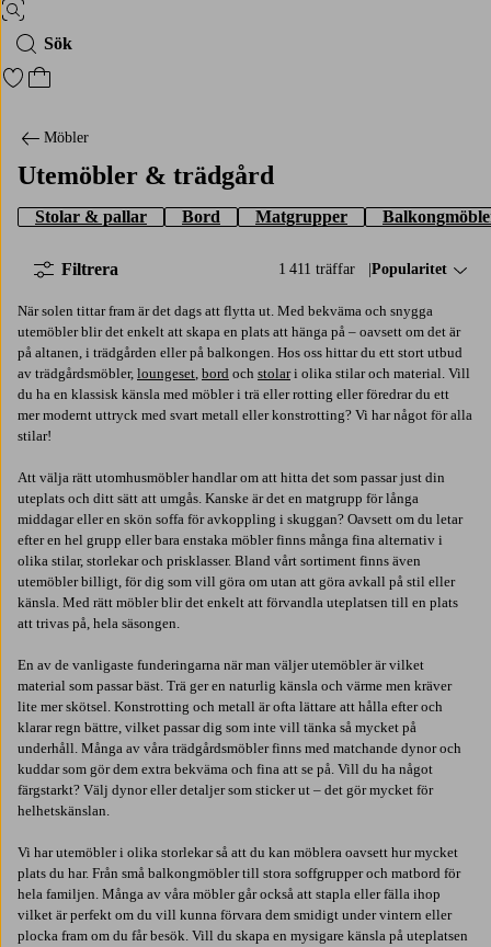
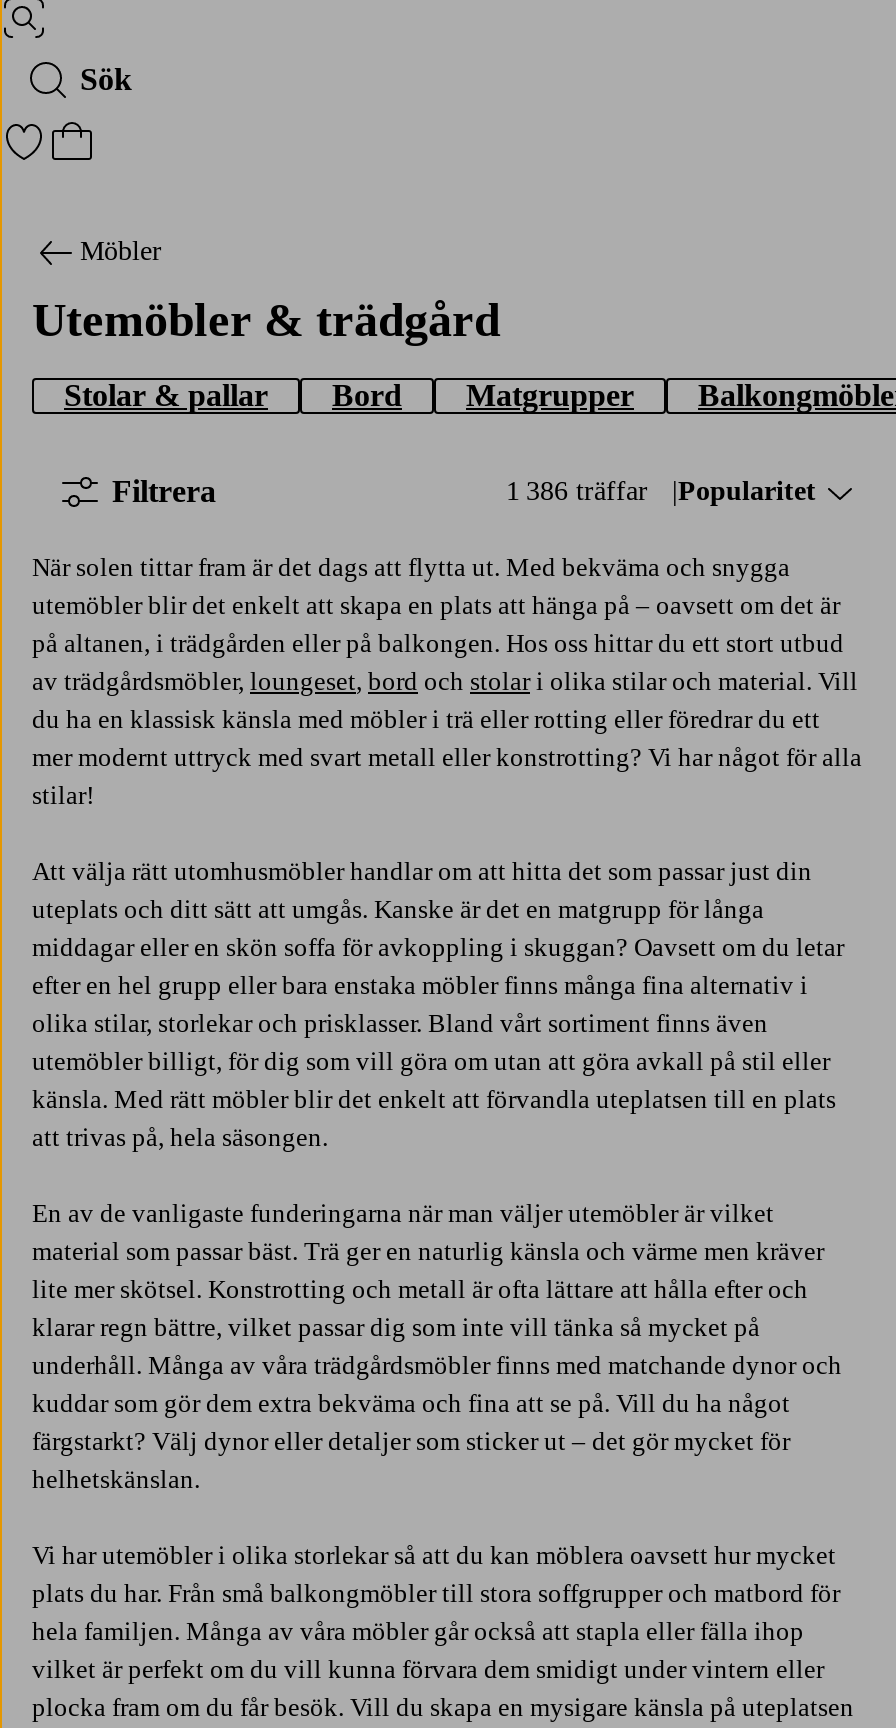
[278,261,355,278] 1 411 träffar -> [506,476,648,506] 1 386 träffar

